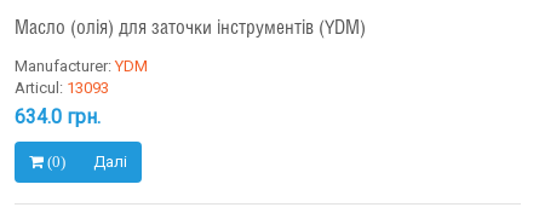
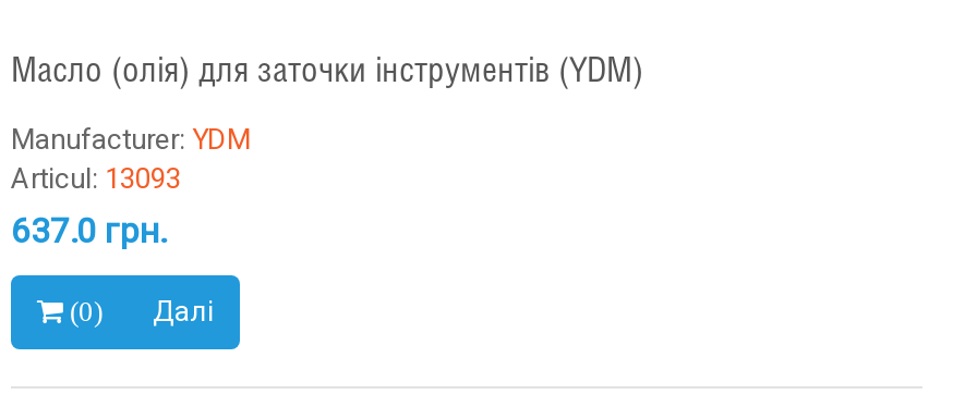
[15,106,101,129] 634.0 грн. -> [11,211,166,252] 637.0 грн.

